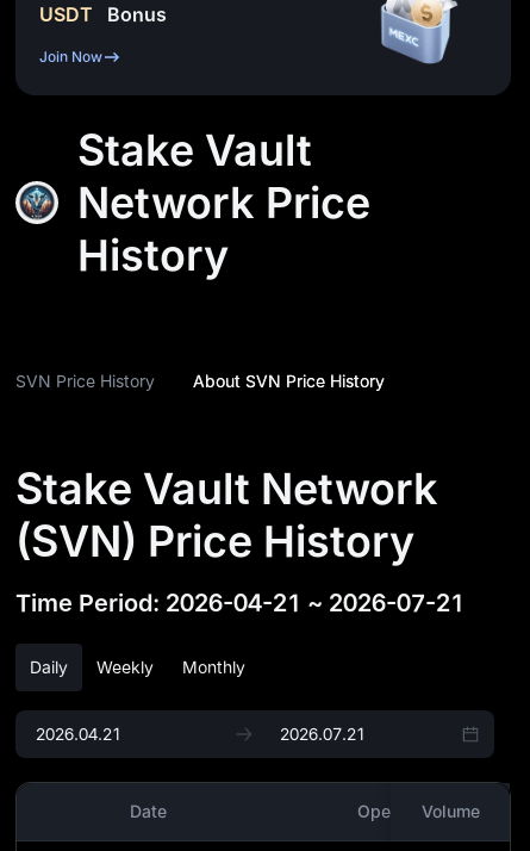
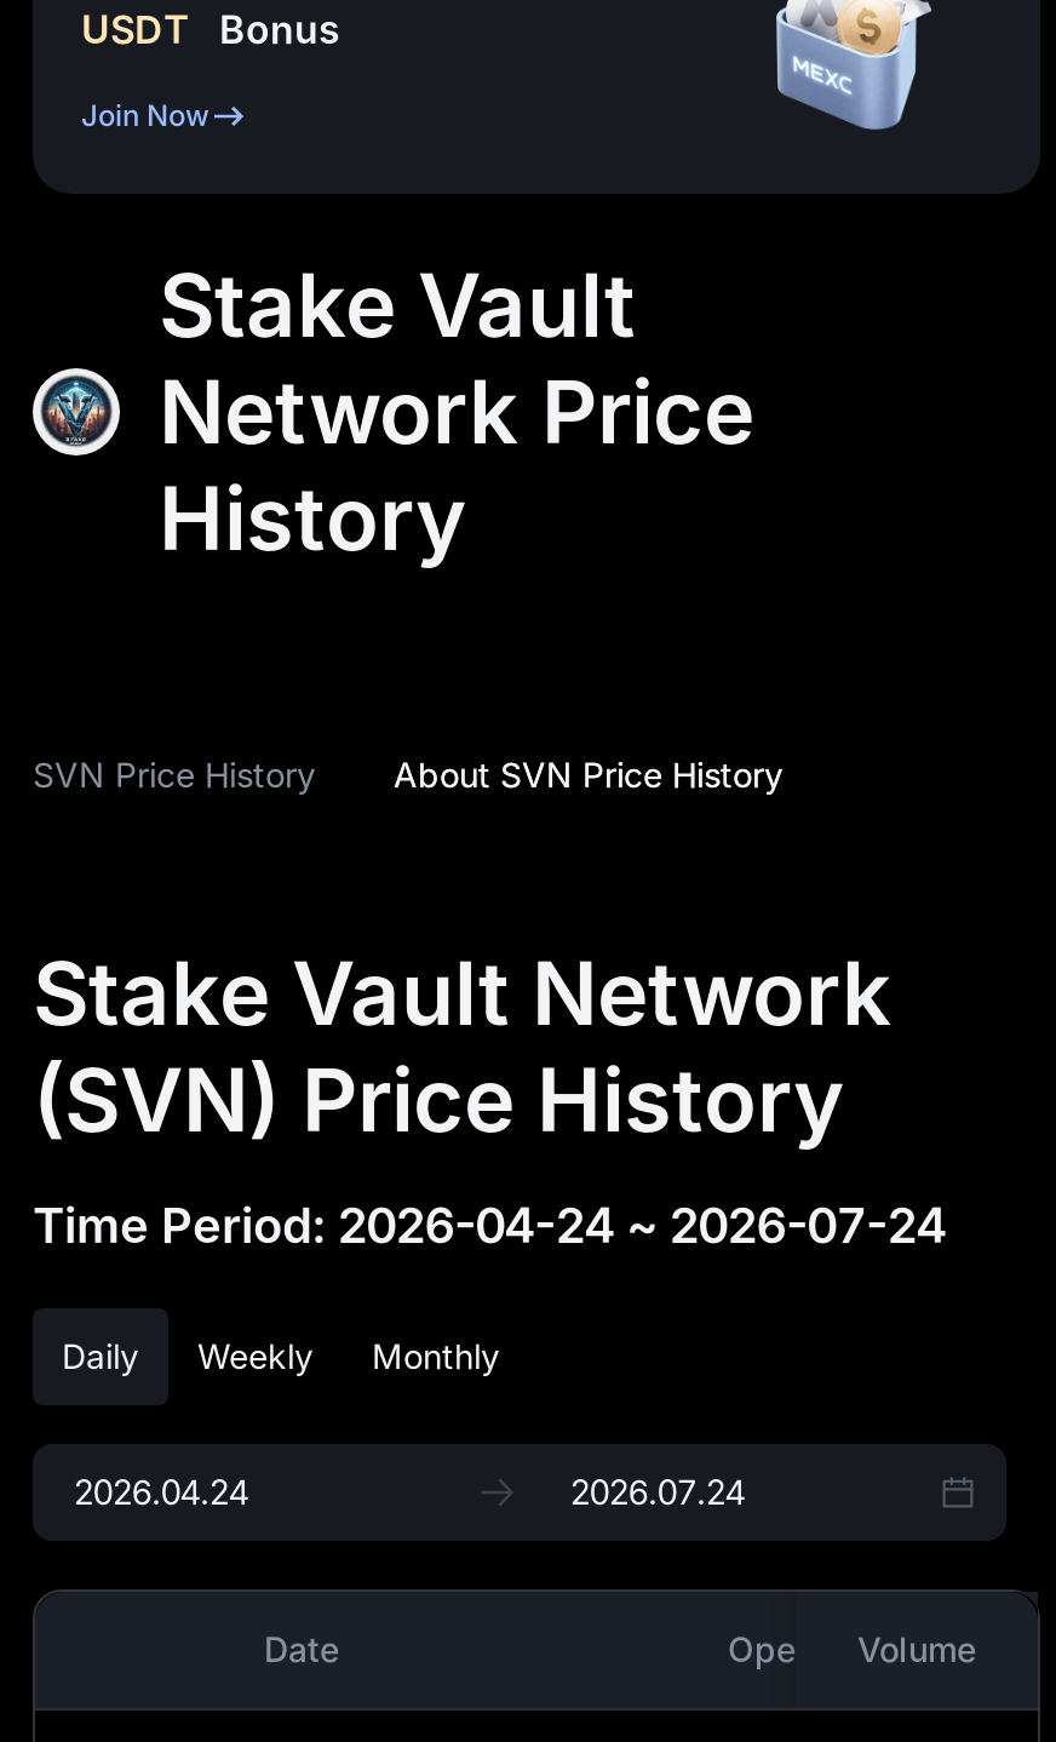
[15,589,464,617] Time Period: 2026-04-21 ~ 2026-07-21 -> [33,1197,946,1255] Time Period: 2026-04-24 ~ 2026-07-24

